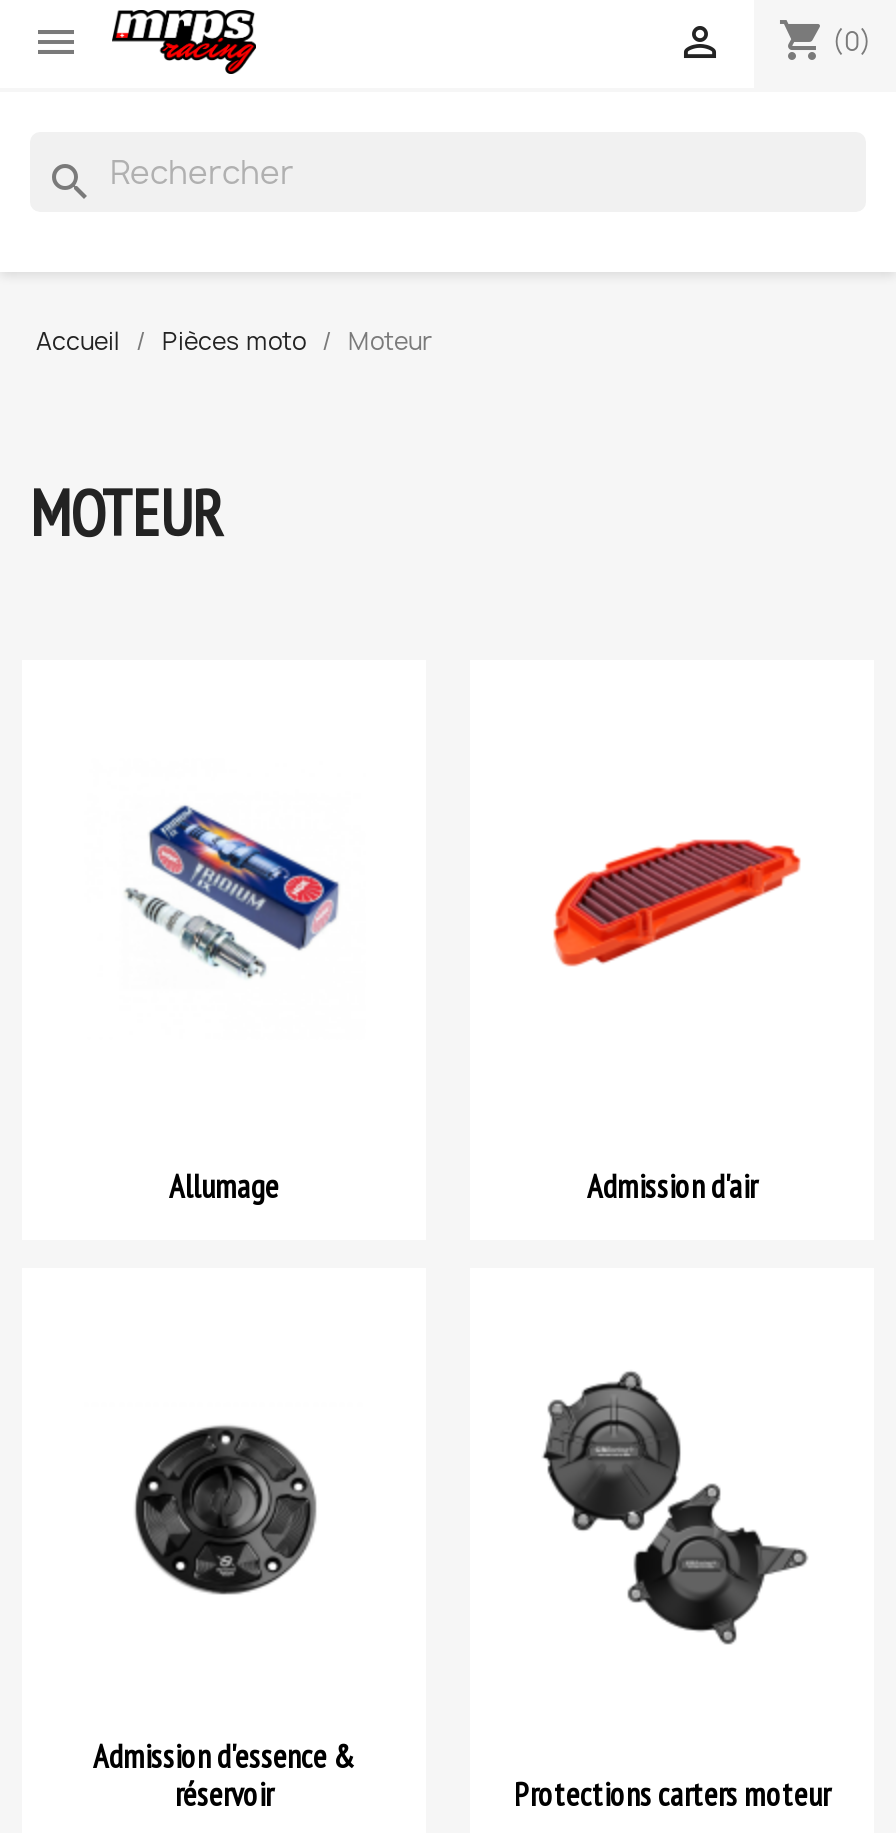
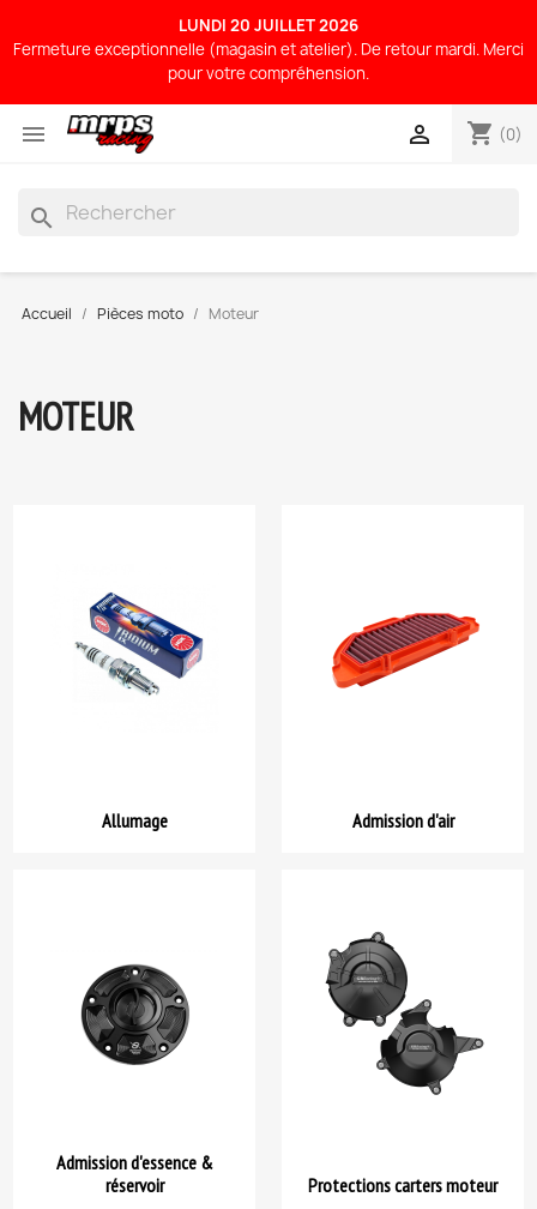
none -> [13,14,524,84] LUNDI 20 JUILLET 2026 | Fermeture exceptionnelle (magasin et atelier). De retour mardi. Merci | pour votre compréhension.

